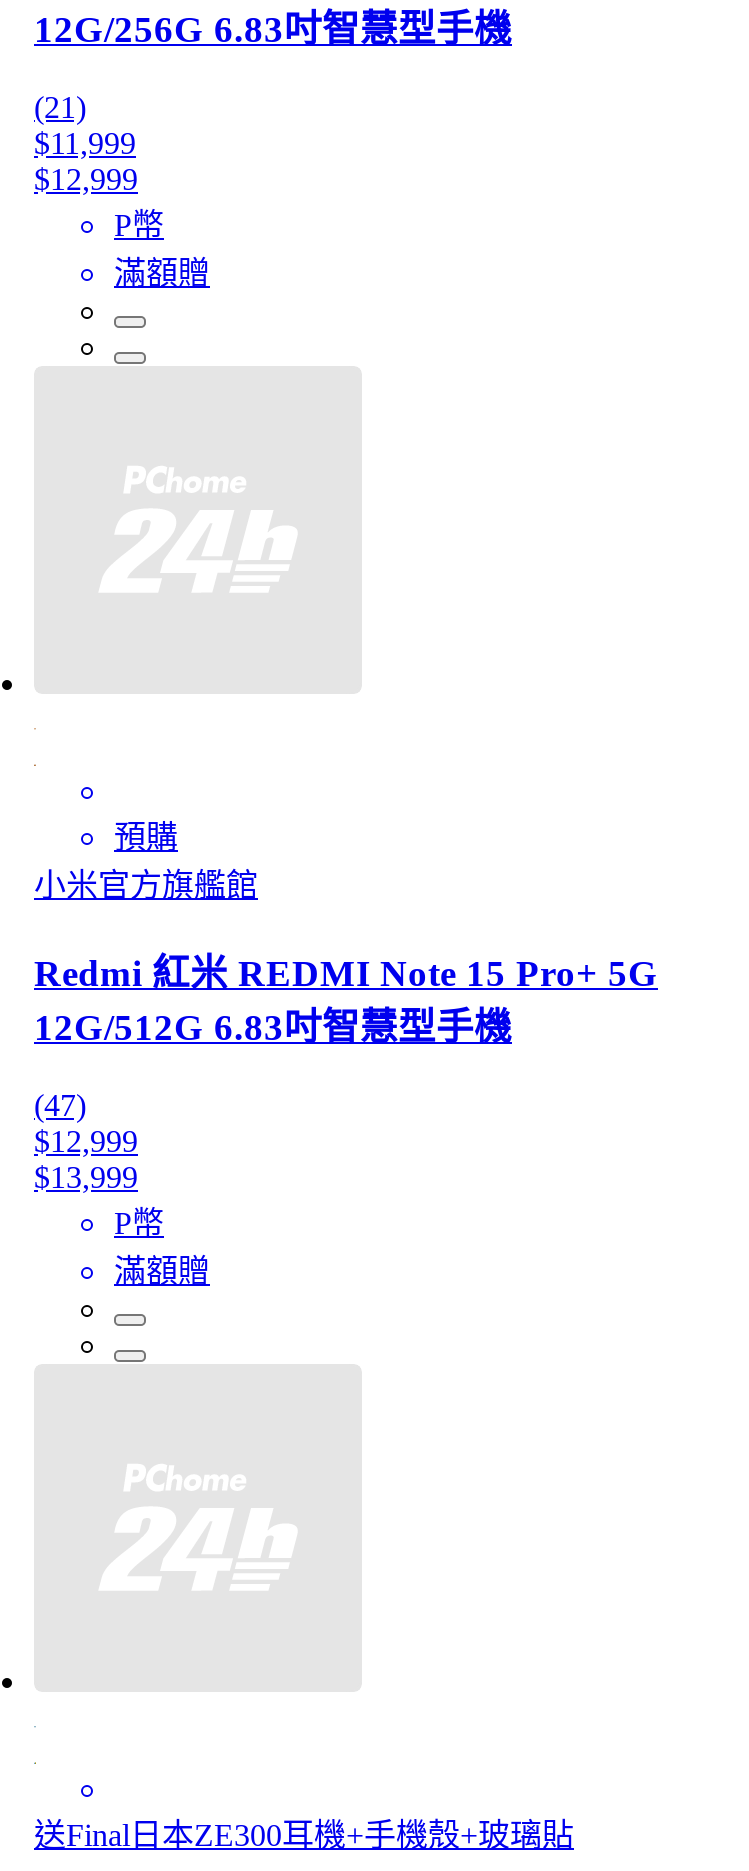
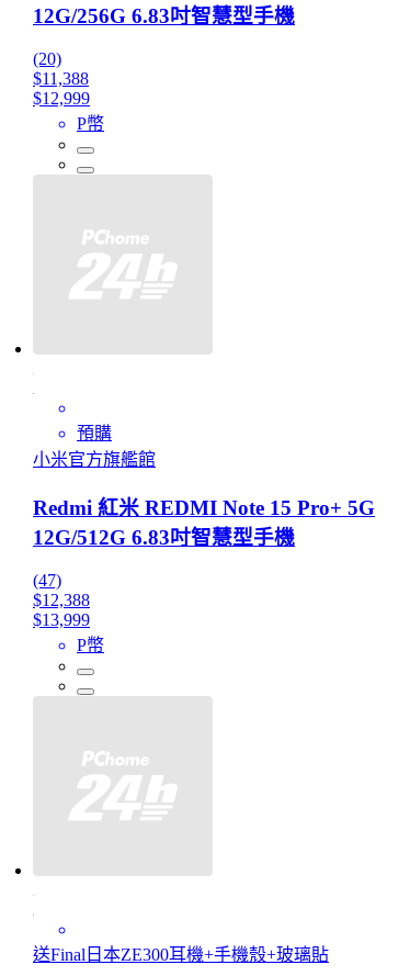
[34,90,86,124] (21) -> [33,49,61,68] (20)
[34,126,136,160] $11,999 -> [33,69,89,88] $11,388
[114,256,210,290] 滿額贈 -> none
[34,1124,138,1158] $12,999 -> [33,591,90,610] $12,388
[114,1254,210,1288] 滿額贈 -> none

